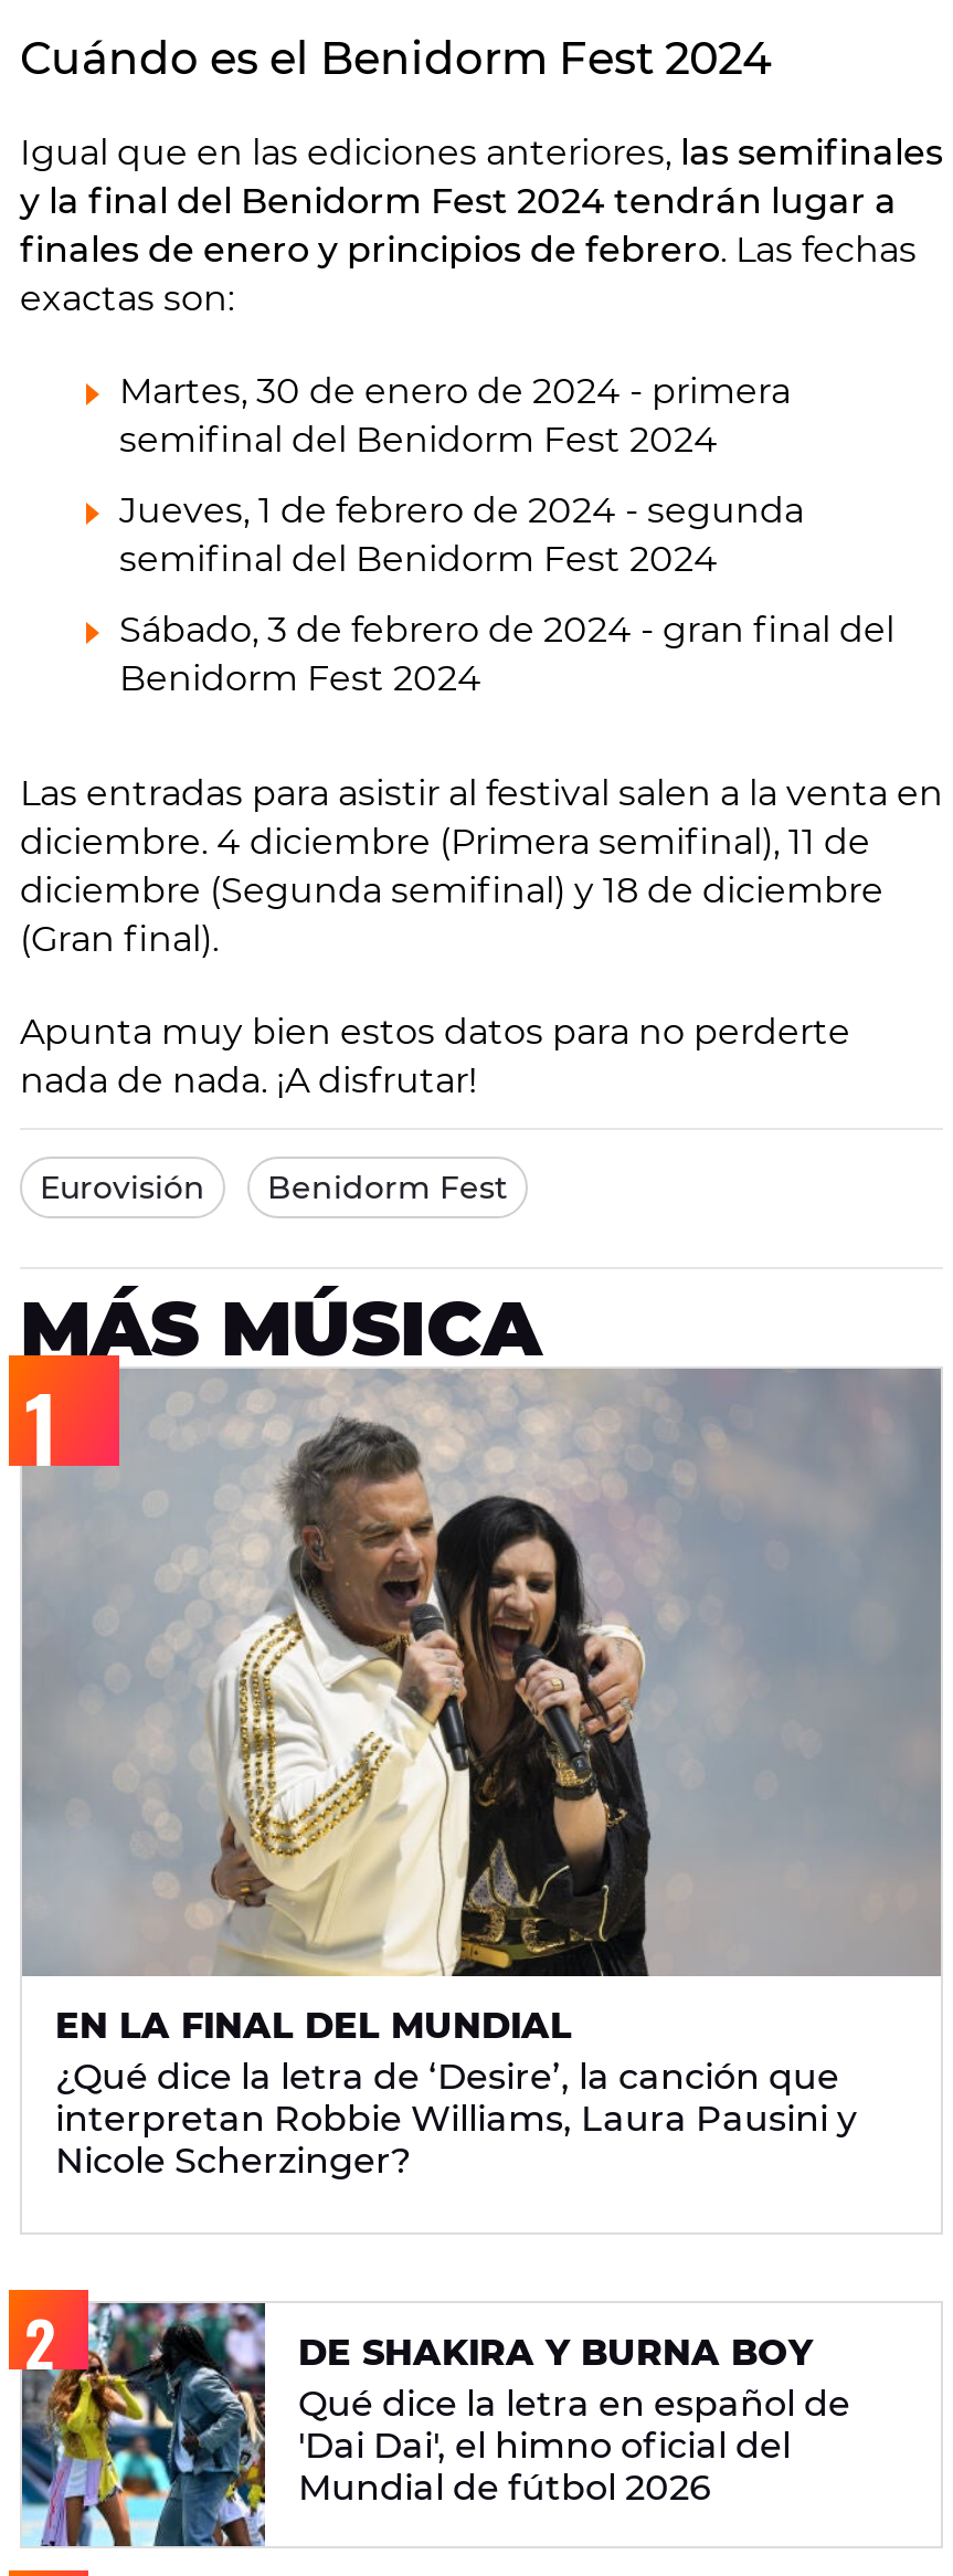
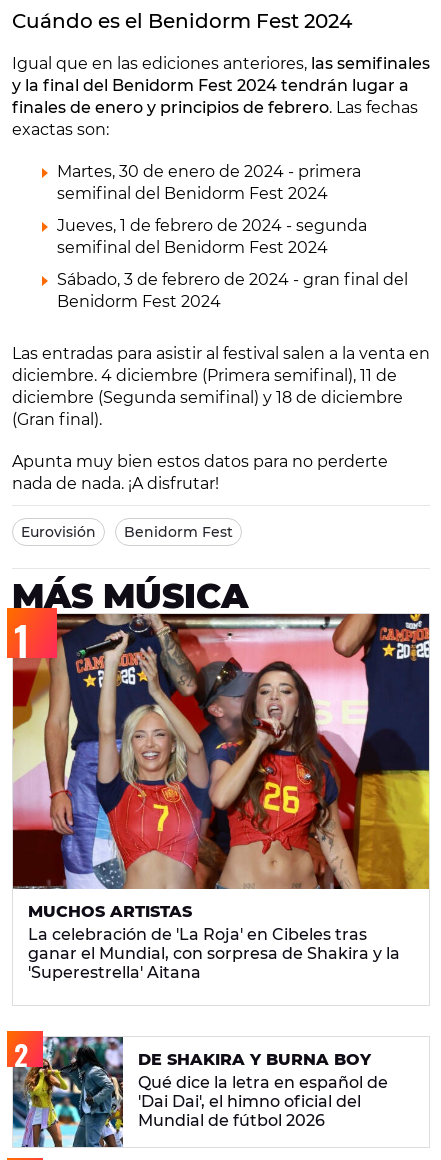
[20,1366,943,2182] [image] | EN LA FINAL DEL MUNDIAL | ¿Qué dice la letra de ‘Desire’, la canción que | interpretan Robbie Williams, Laura Pausini y | Nicole Scherzinger? -> [12,613,430,982] [image] | MUCHOS ARTISTAS | La celebración de 'La Roja' en Cibeles tras | ganar el Mundial, con sorpresa de Shakira y la | 'Superestrella' Aitana

